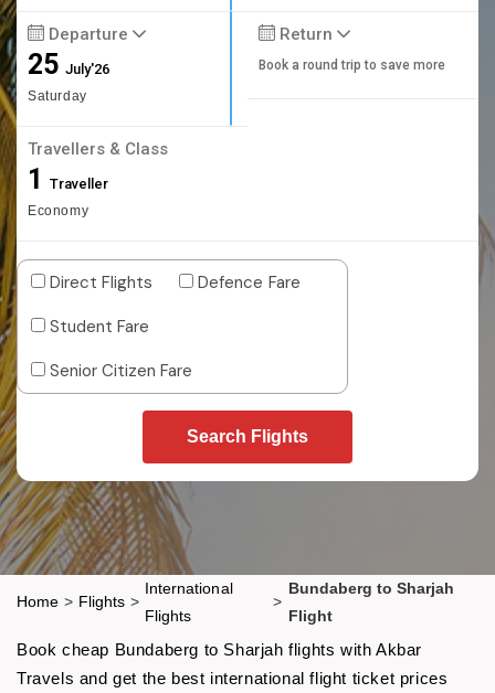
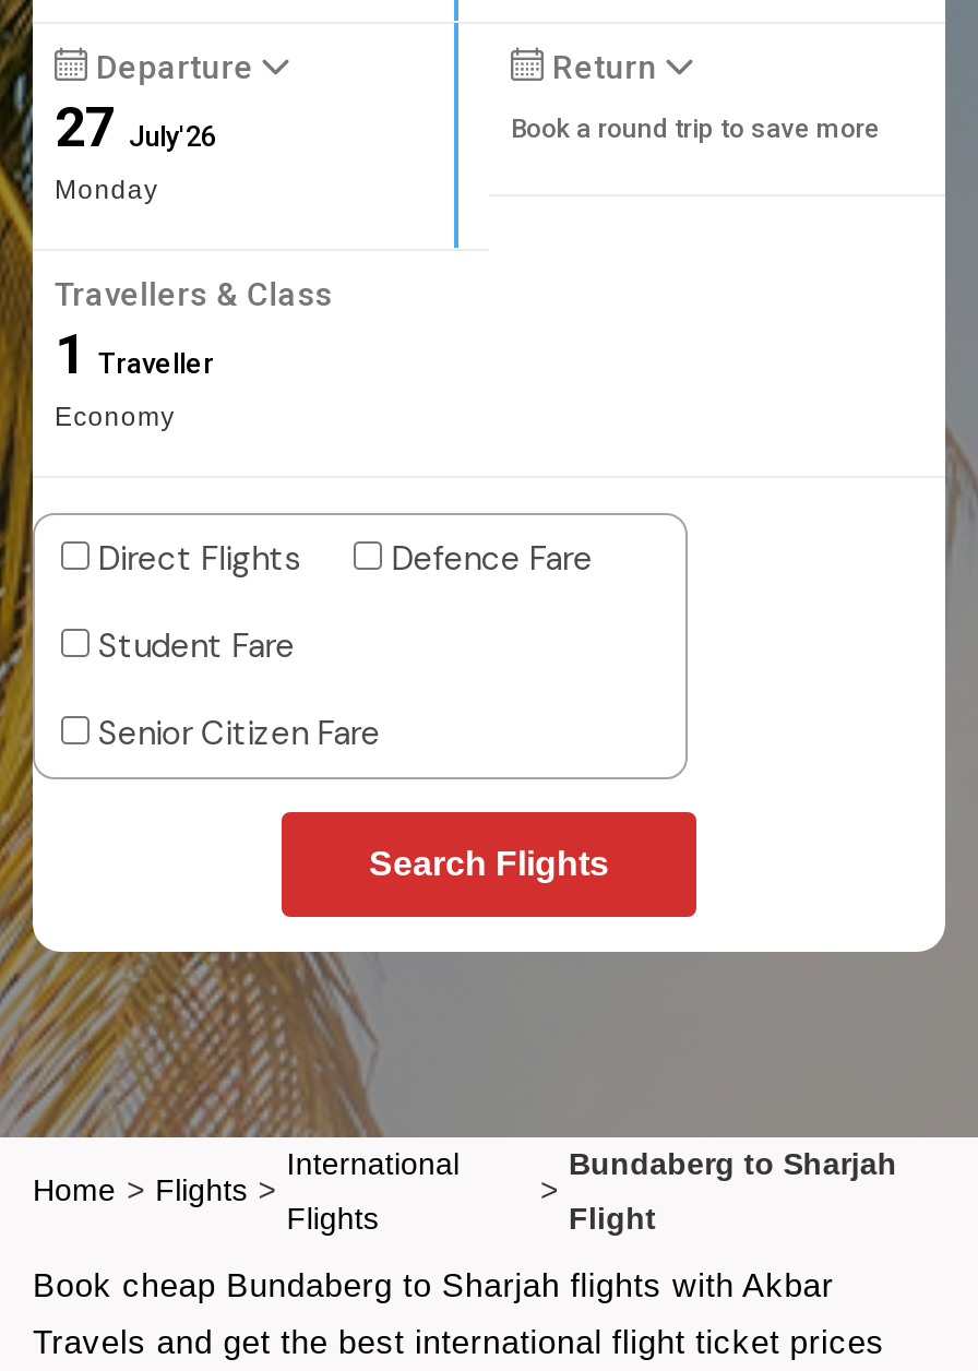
[28,48,109,104] 25 July'26 | Saturday -> [55,96,216,205] 27 July'26 | Monday

